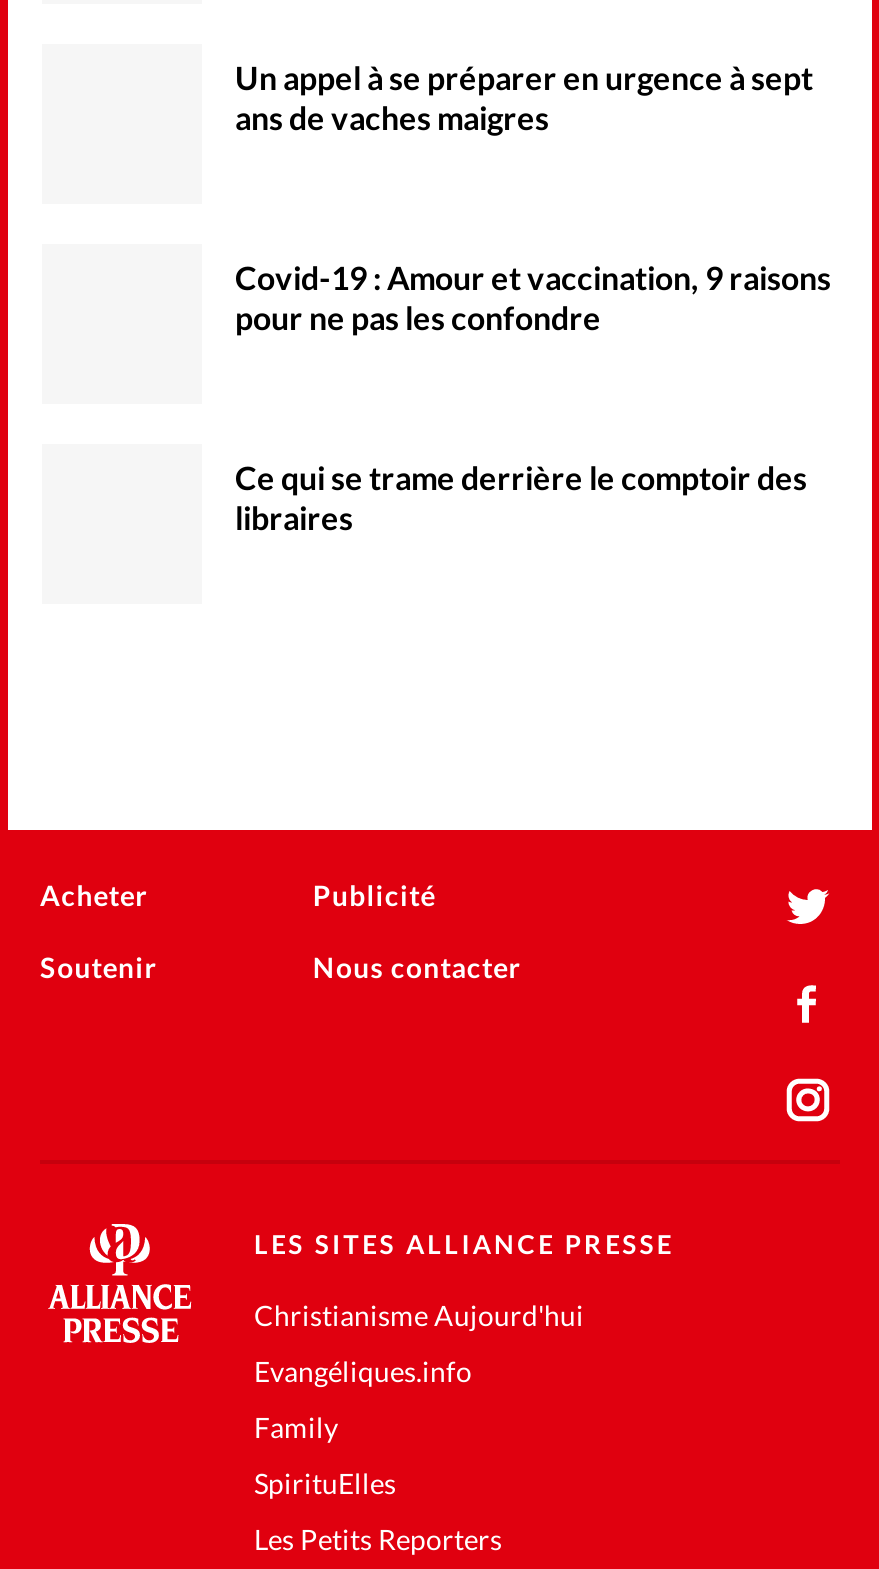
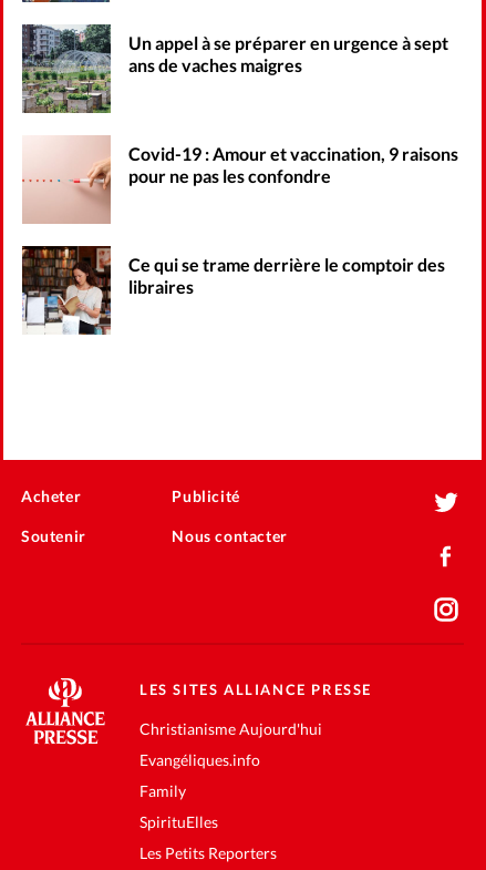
none -> [21,23,112,114] [image]
none -> [21,135,112,224] [image]
none -> [21,245,112,336] [image]

